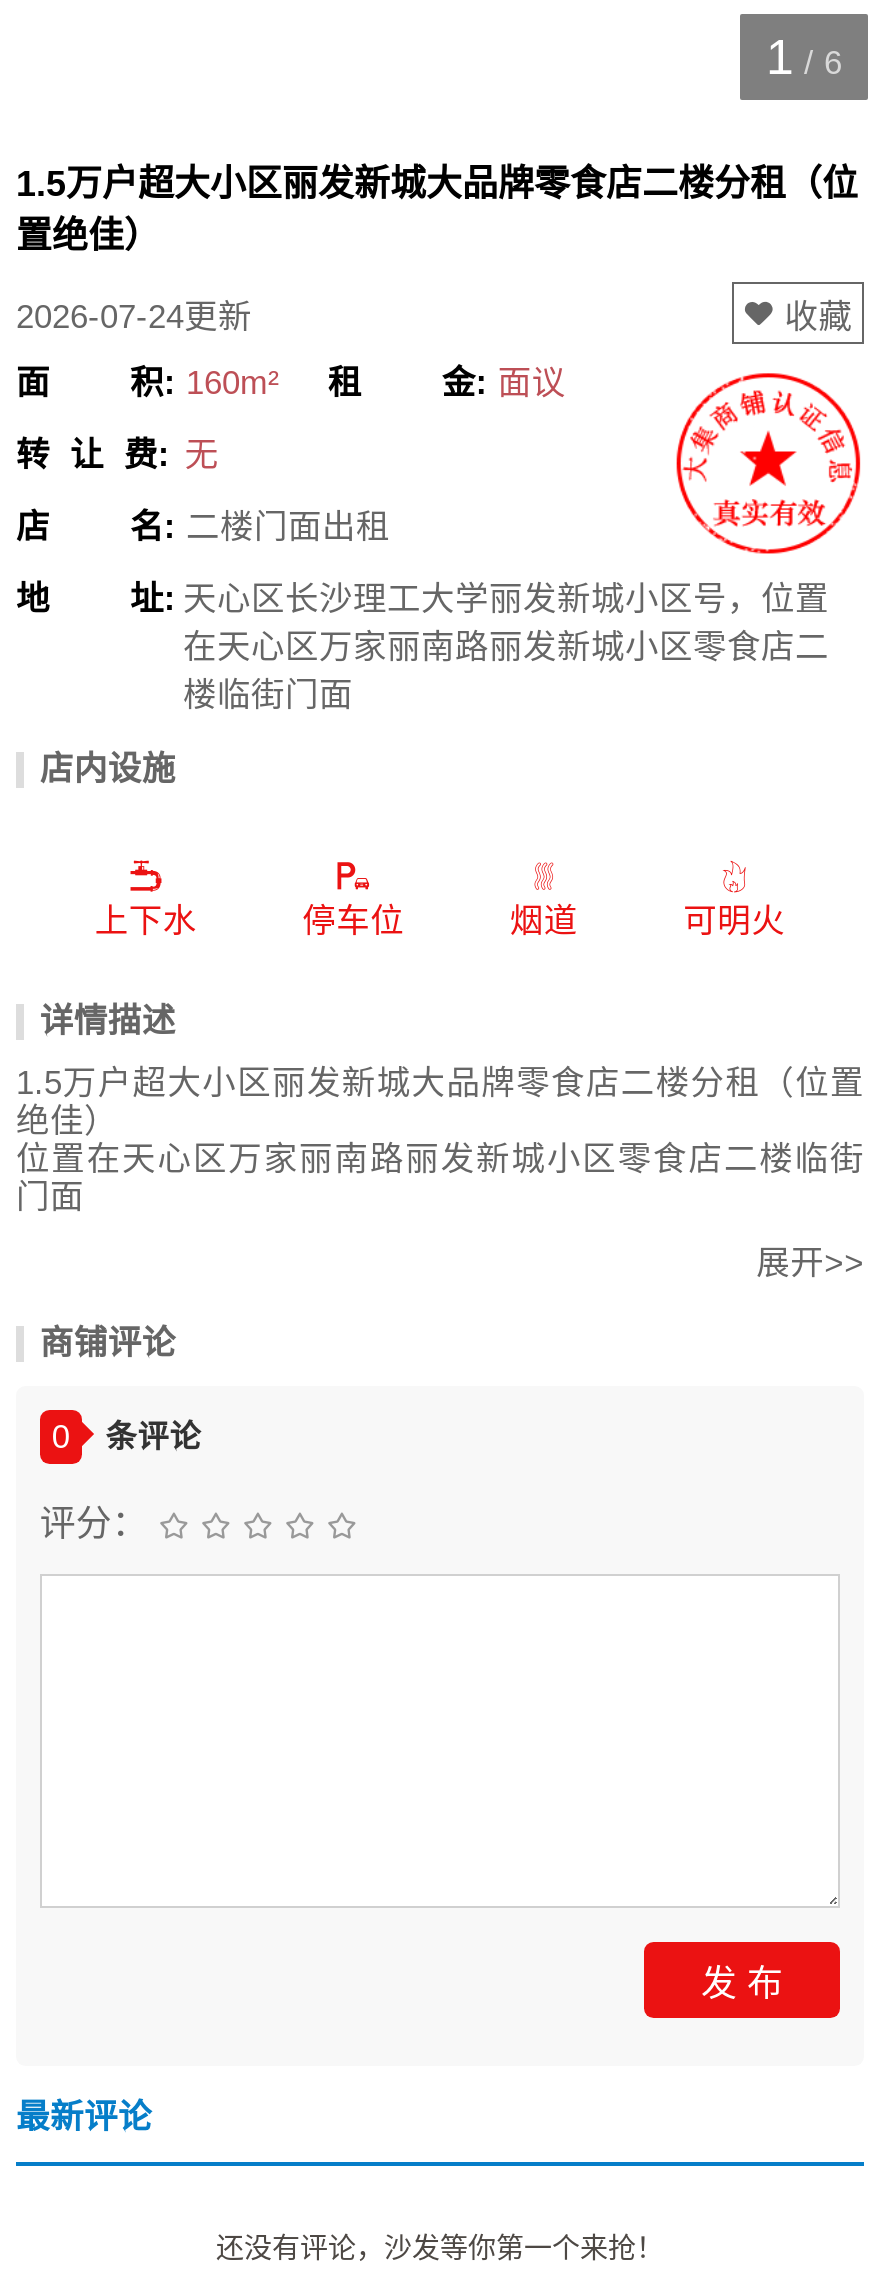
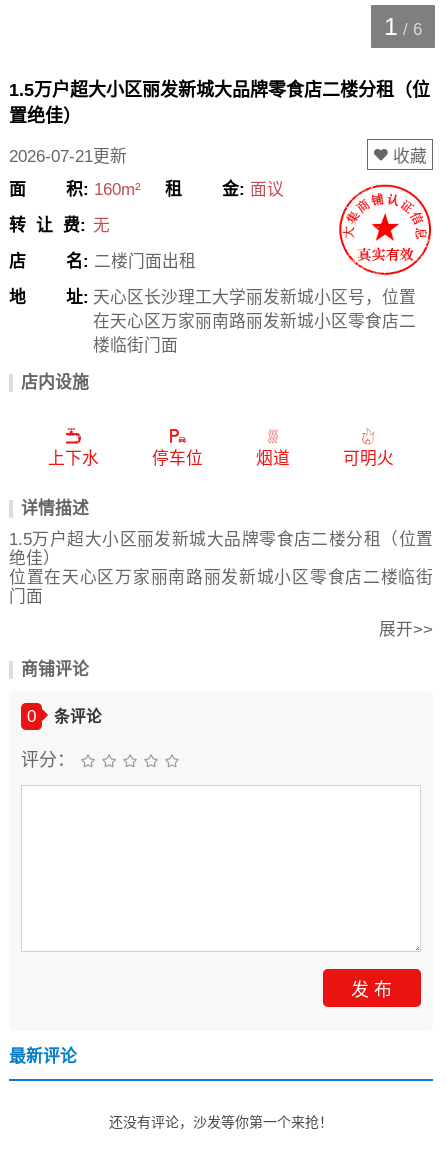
[16,298,252,336] 2026-07-24更新 -> [9,147,127,166] 2026-07-21更新

